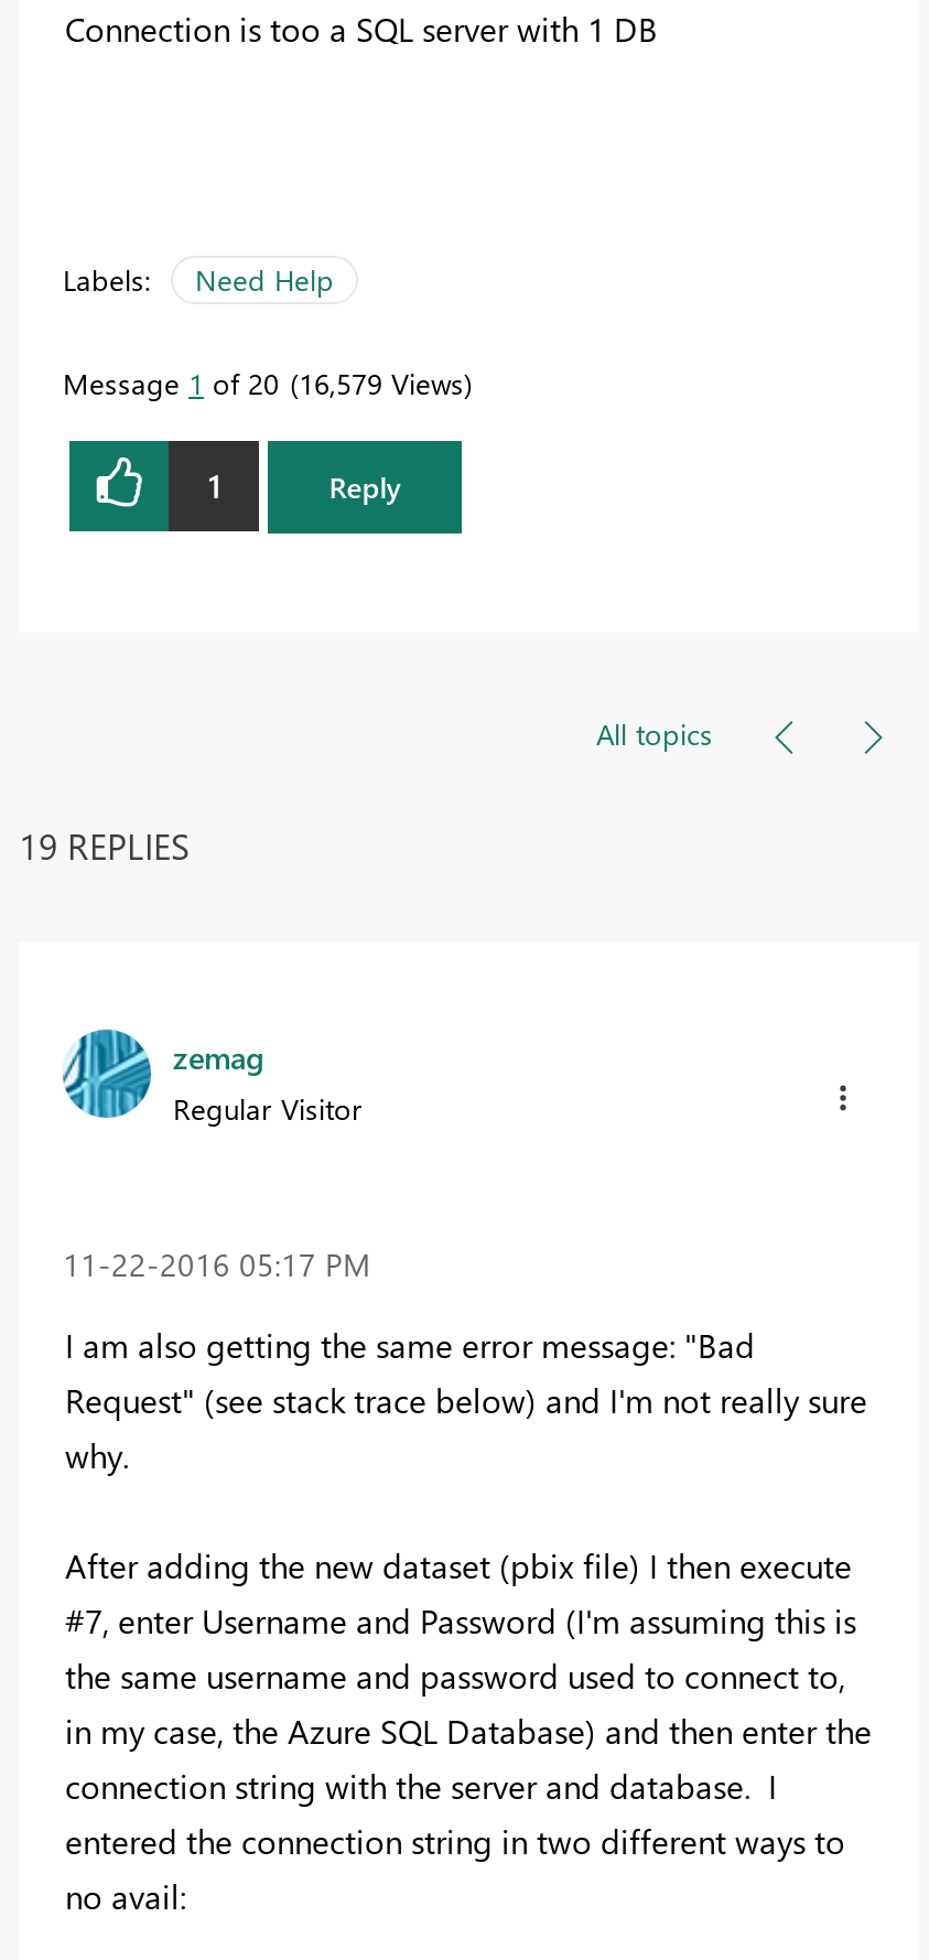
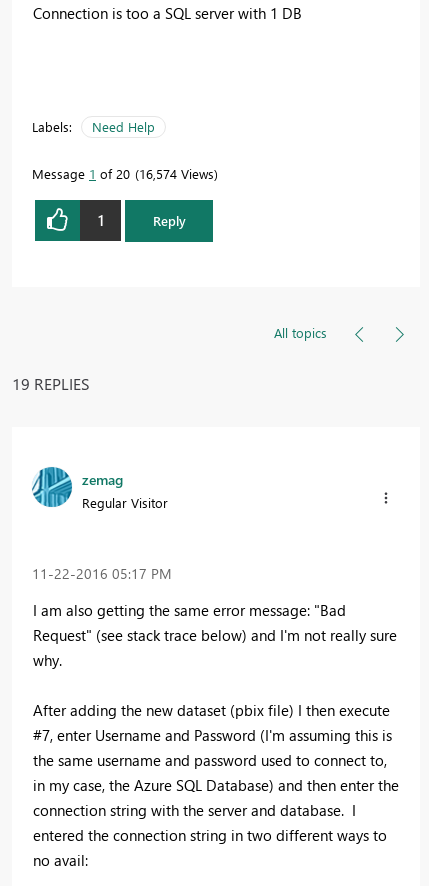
[63,363,464,400] Message 1 of 20 16,579 Views -> [32,165,214,182] Message 1 of 20 16,574 Views

